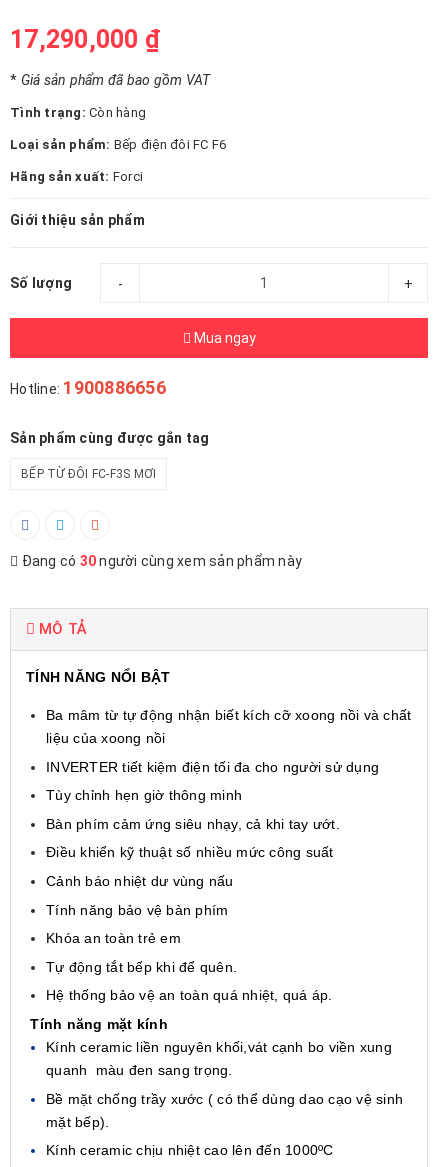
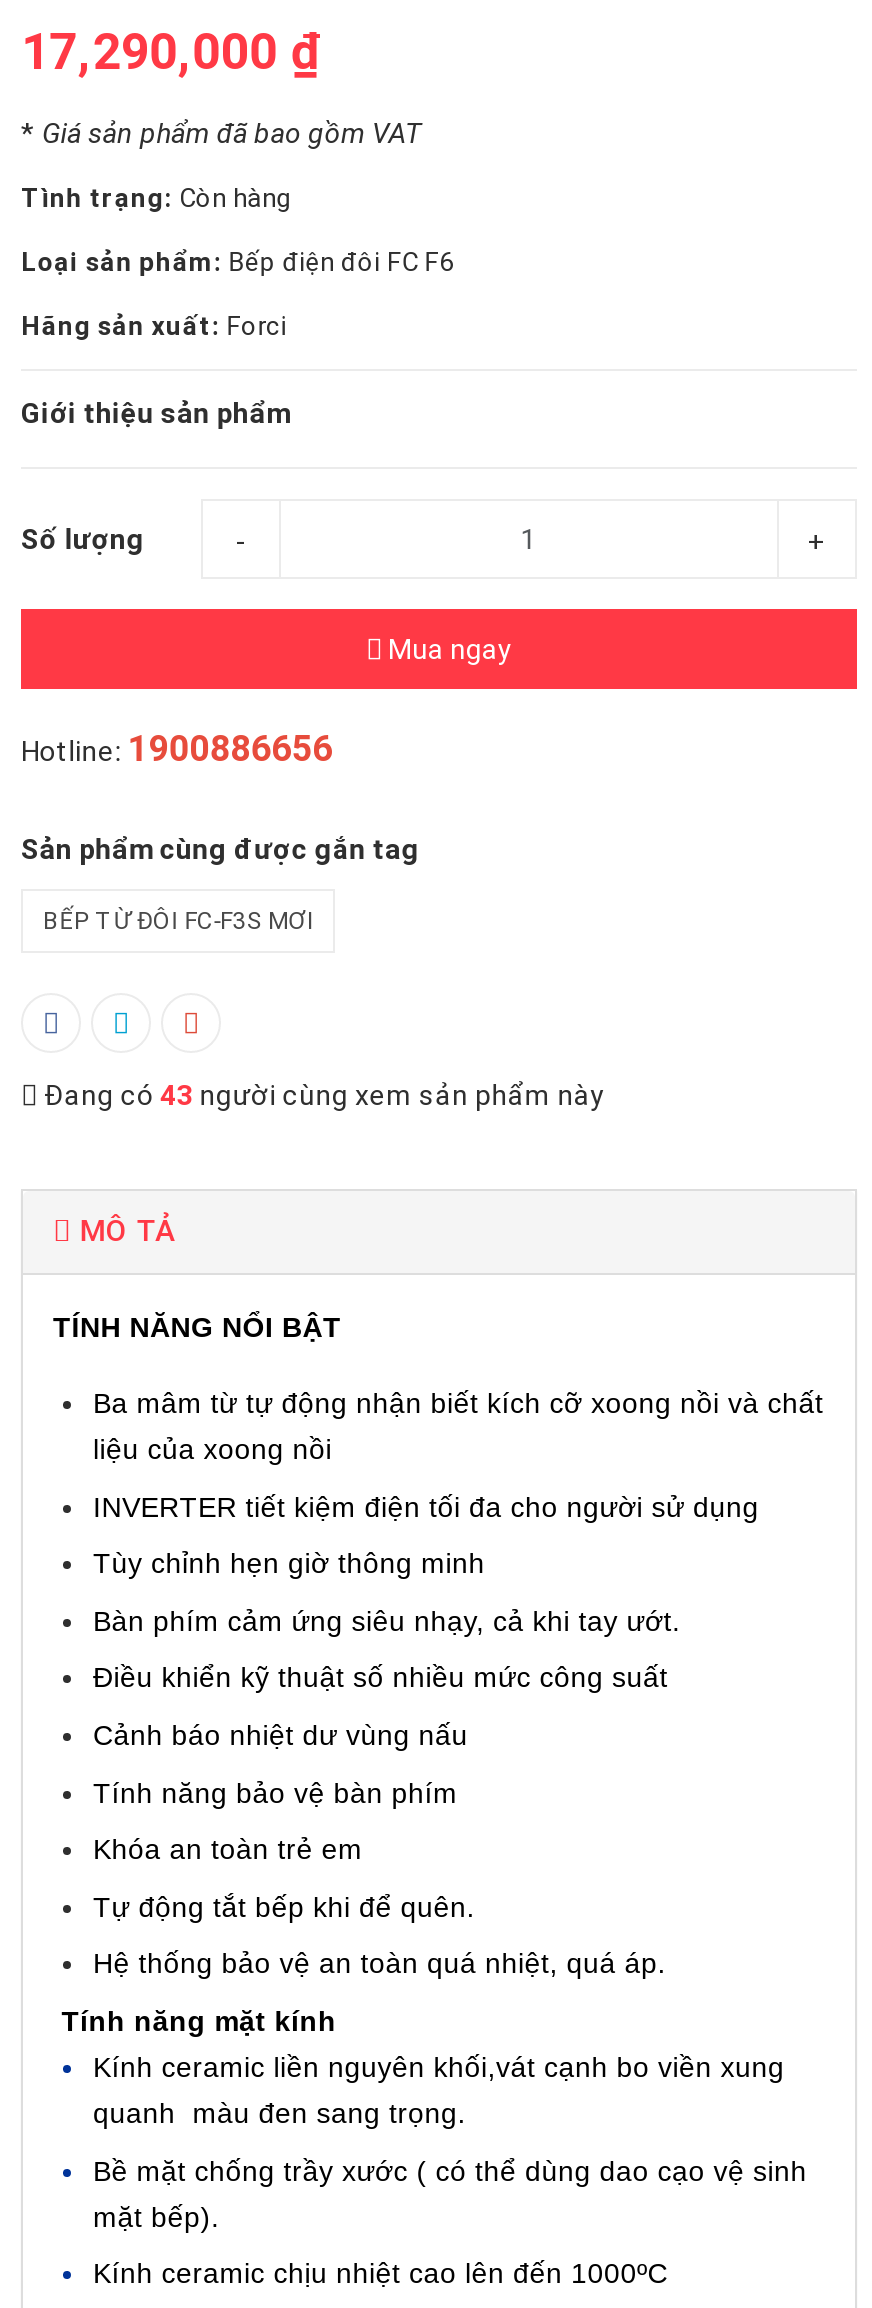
[18,553,302,569] Đang có 30 người cùng xem sản phẩm này -> [37,1079,605,1111] Đang có 43 người cùng xem sản phẩm này

